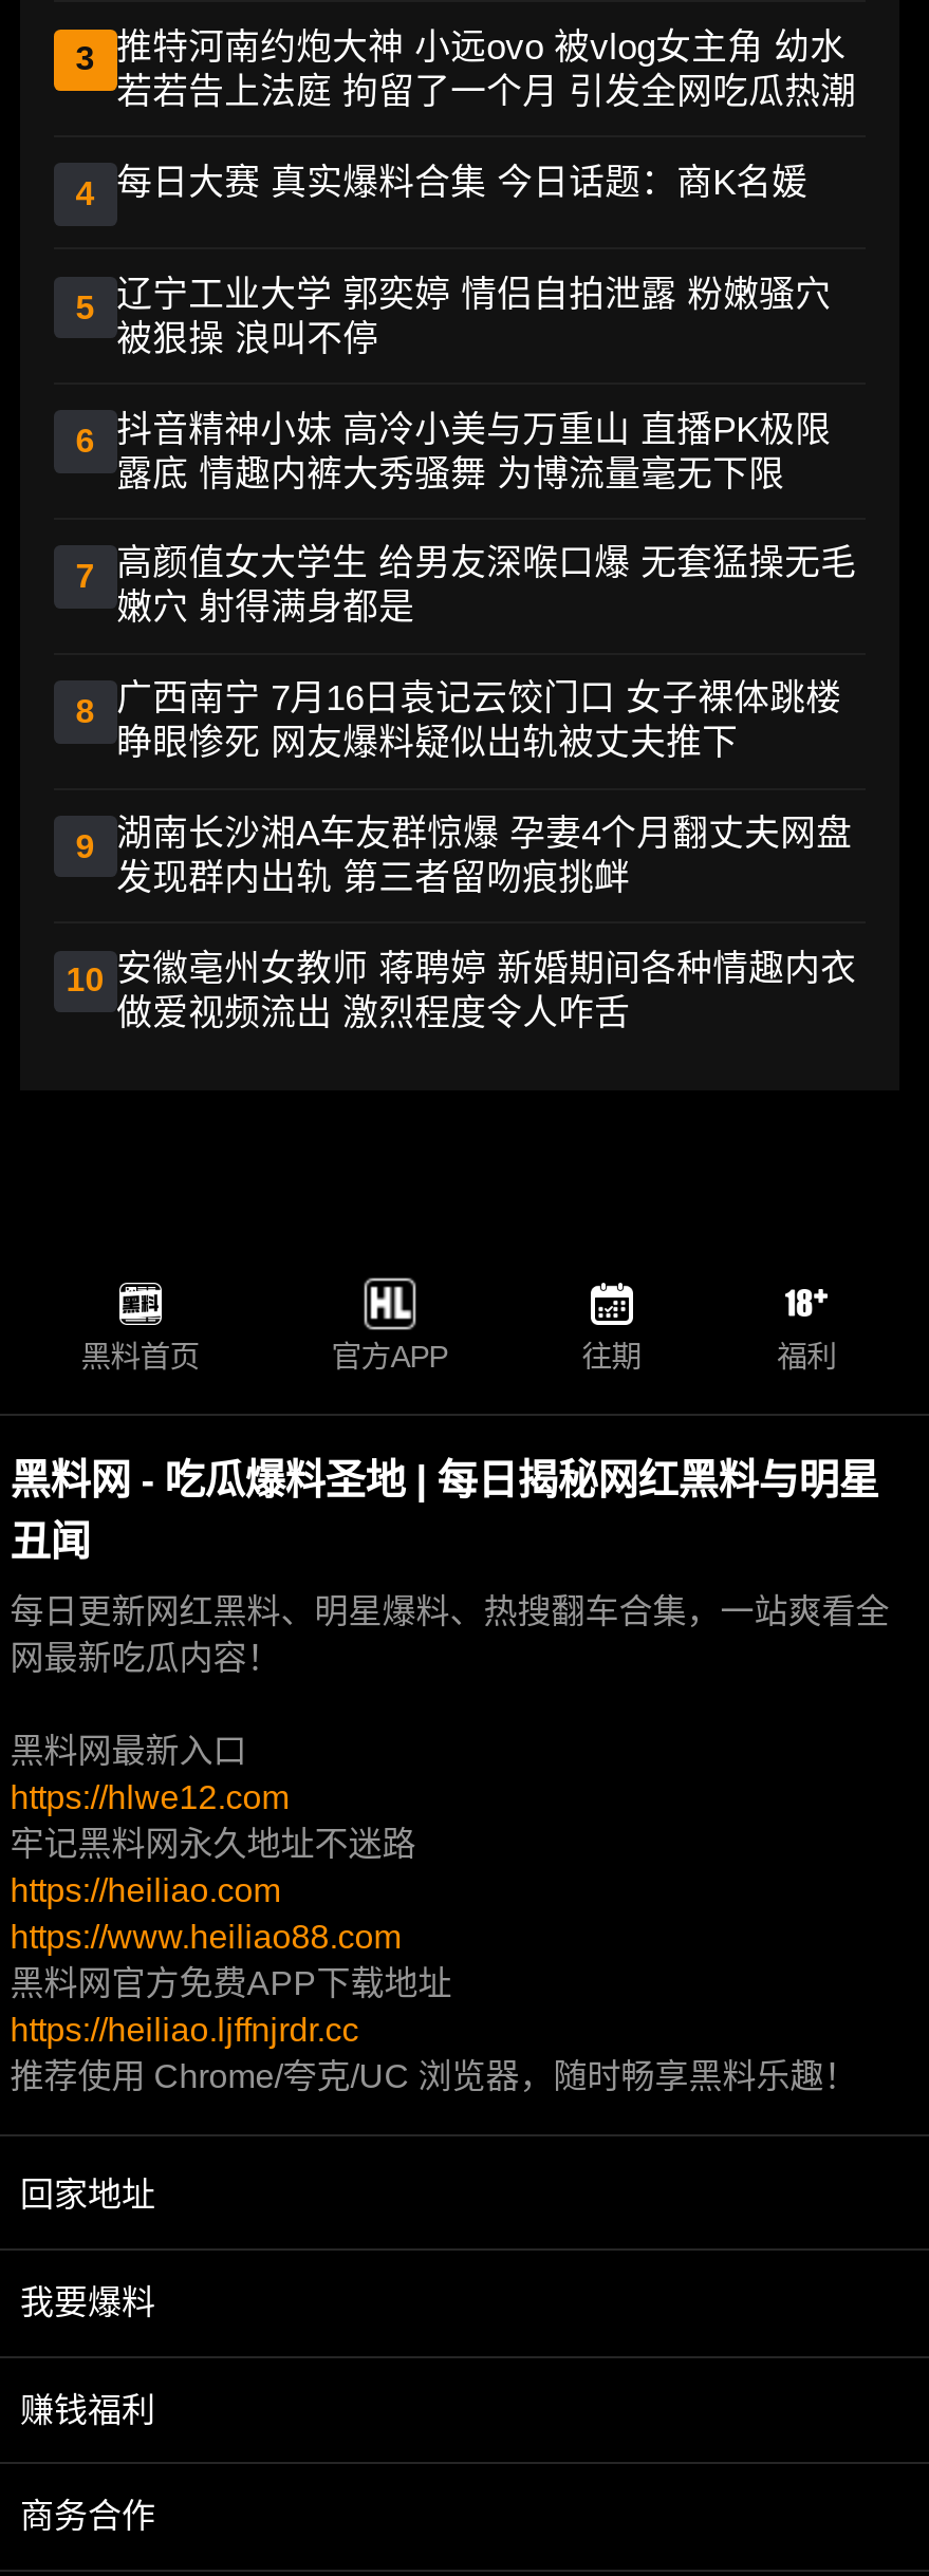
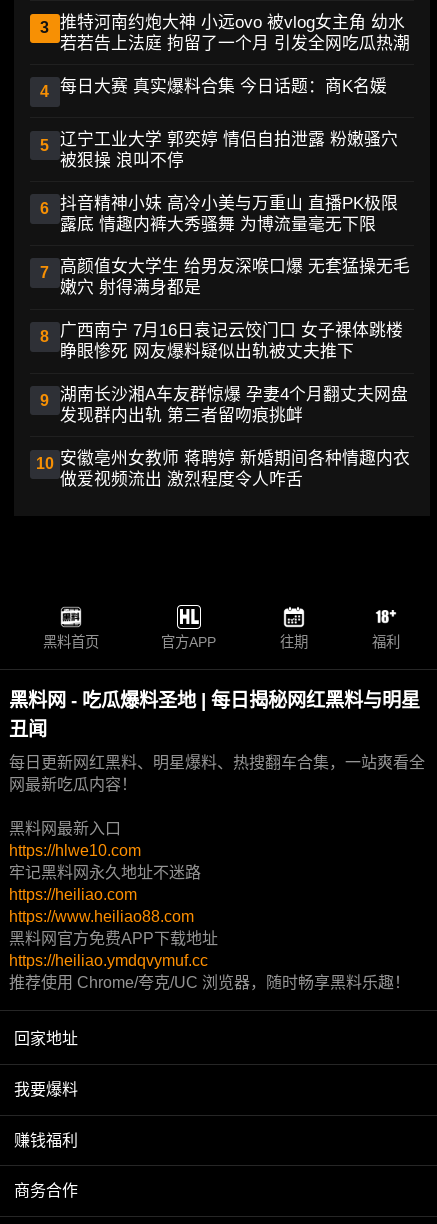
[10,1780,289,1816] https://hlwe12.com -> [9,842,141,859] https://hlwe10.com
[10,2013,359,2049] https://heiliao.ljffnjrdr.cc -> [9,952,208,969] https://heiliao.ymdqvymuf.cc

